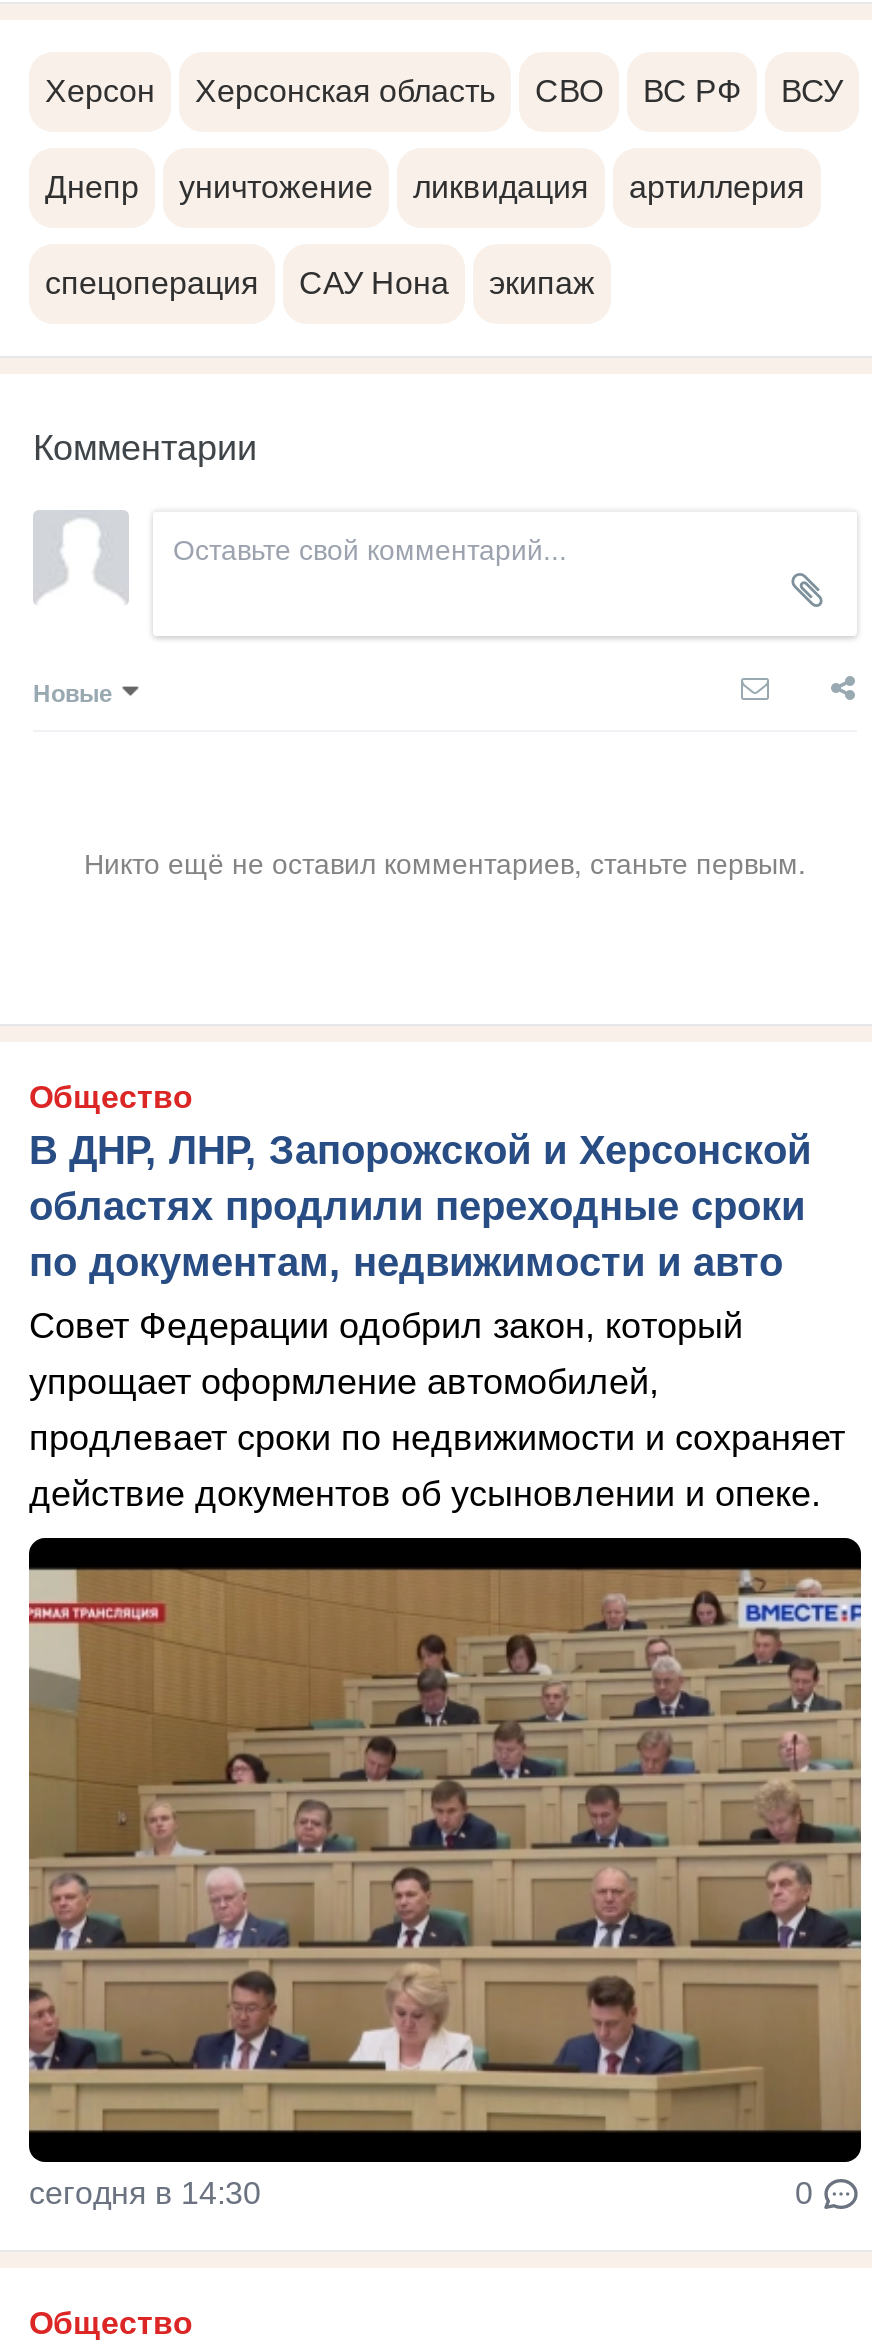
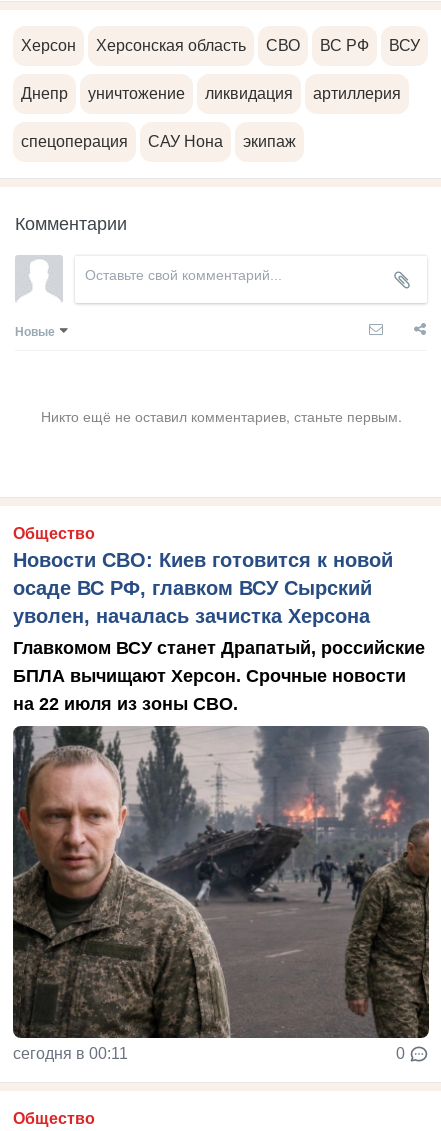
[29,1127,811,1283] В ДНР, ЛНР, Запорожской и Херсонской | областях продлили переходные сроки | по документам, недвижимости и авто -> [13,549,393,627] Новости СВО: Киев готовится к новой | осаде ВС РФ, главком ВСУ Сырский | уволен, началась зачистка Херсона
[29,1305,845,1513] Совет Федерации одобрил закон, который | упрощает оформление автомобилей, | продлевает сроки по недвижимости и сохраняет | действие документов об усыновлении и опеке. -> [13,638,425,714] Главкомом ВСУ станет Драпатый, российские | БПЛА вычищают Херсон. Срочные новости | на 22 июля из зоны СВО.
[27,1536,863,2209] [image] | сегодня в 14:30 -> [12,729,430,1062] [image] | сегодня в 00:11

